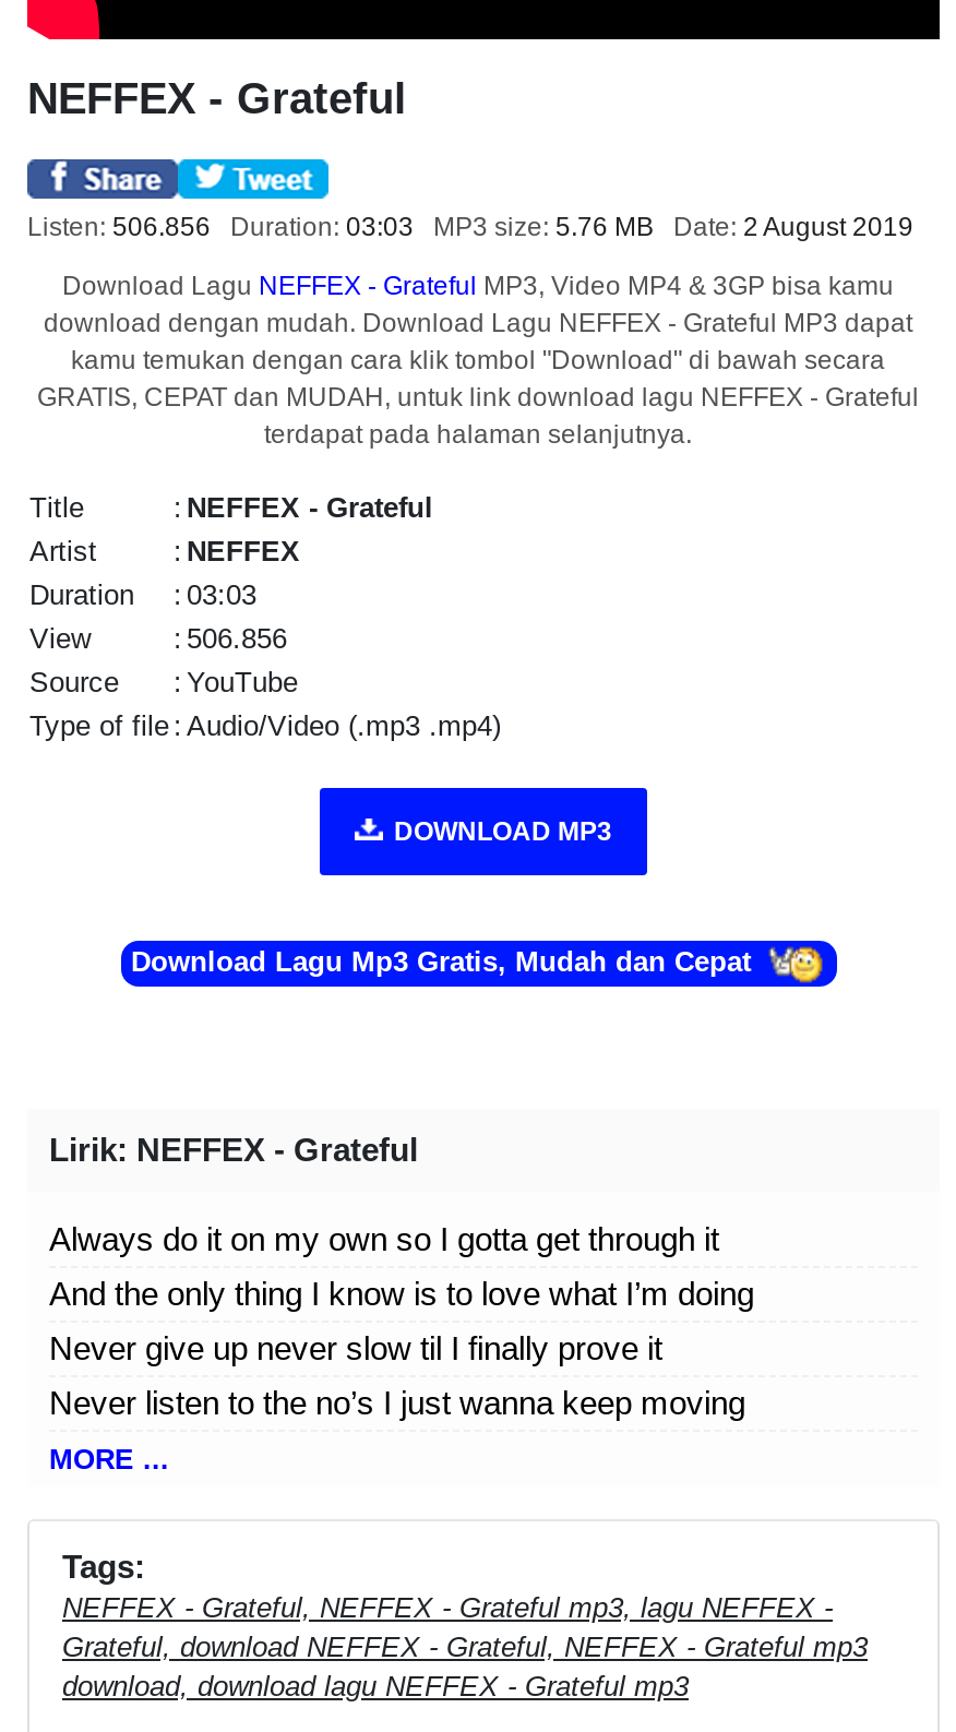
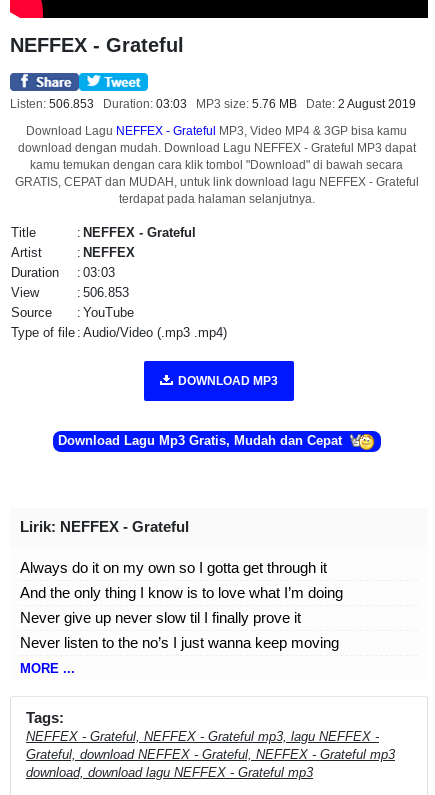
[27,211,913,242] Listen: 506.856 Duration: 03:03 MP3 size: 5.76 MB Date: 2 August 2019 -> [10,97,416,111] Listen: 506.853 Duration: 03:03 MP3 size: 5.76 MB Date: 2 August 2019
[174,622,287,654] : 506.856 -> [77,285,129,300] : 506.853

